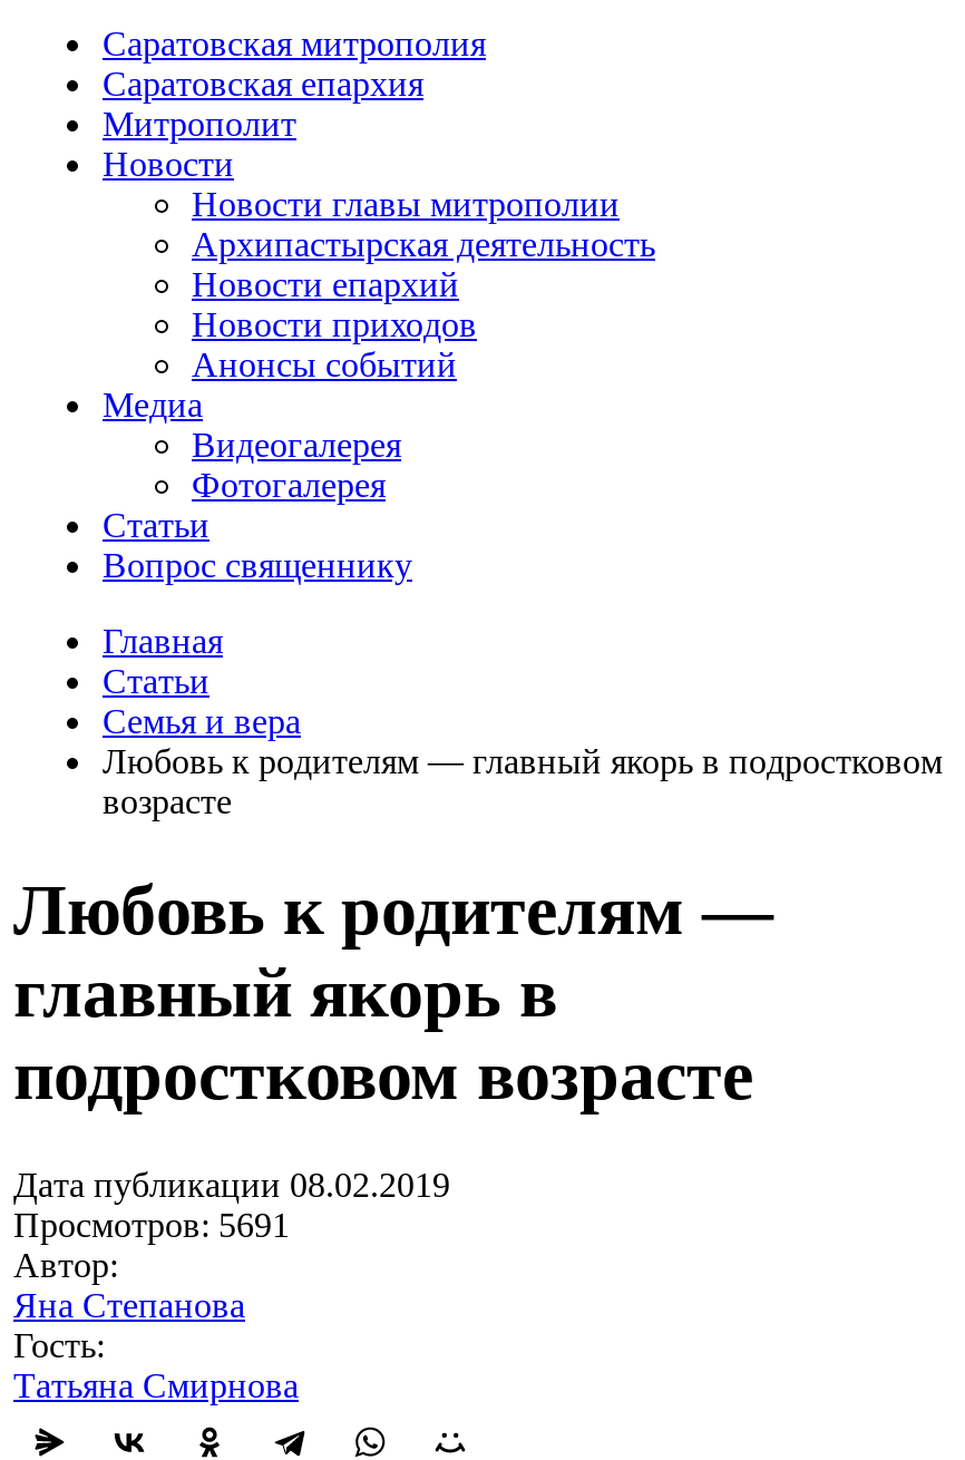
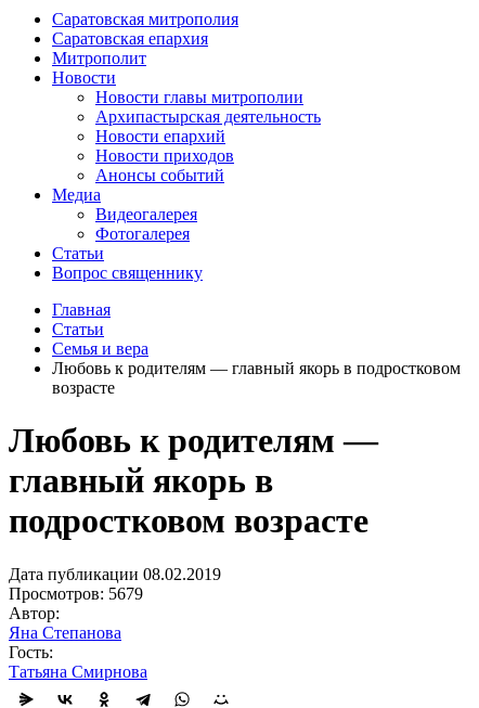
[13,1206,290,1244] Просмотров: 5691 -> [9,584,143,603] Просмотров: 5679

